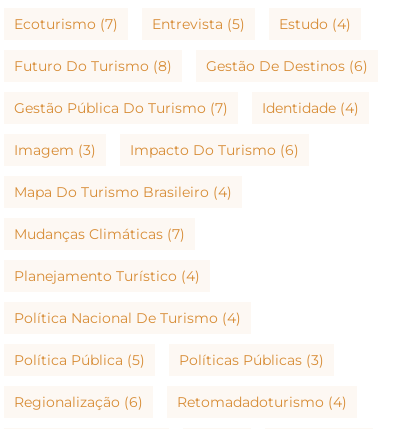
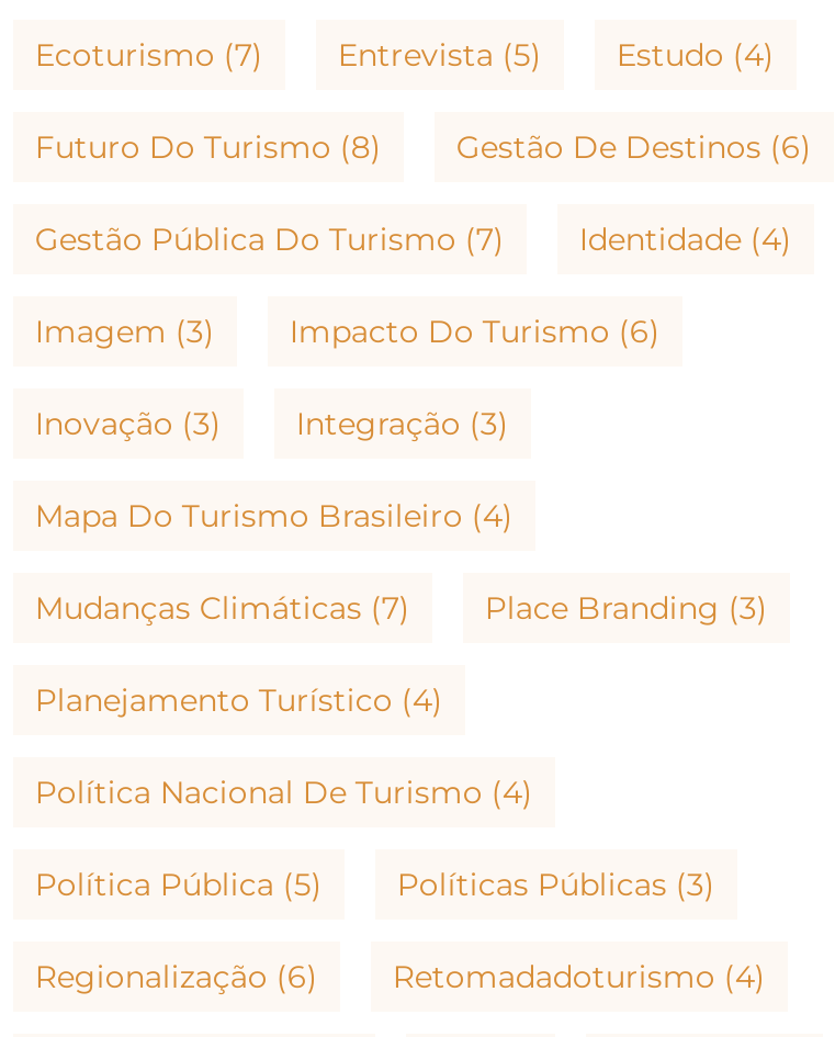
none -> [35,404,509,444] Inovação (3) | Integração (3)
none -> [485,588,768,628] Place Branding (3)

